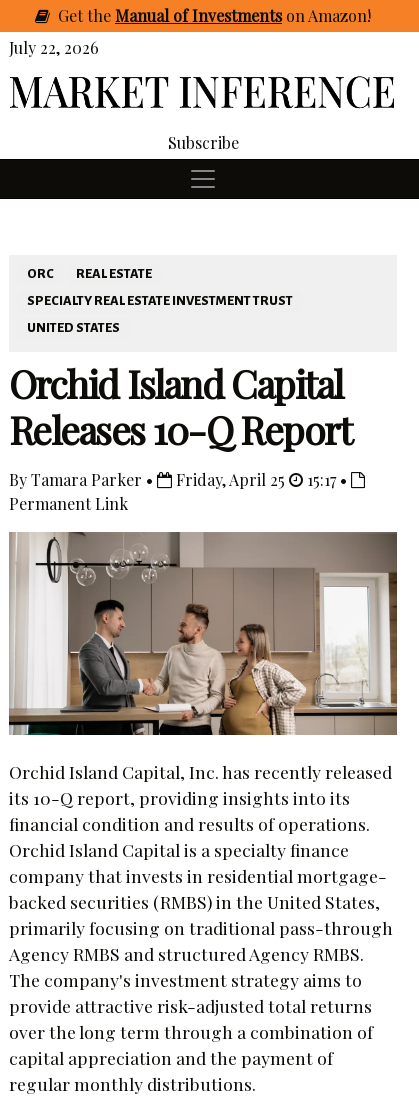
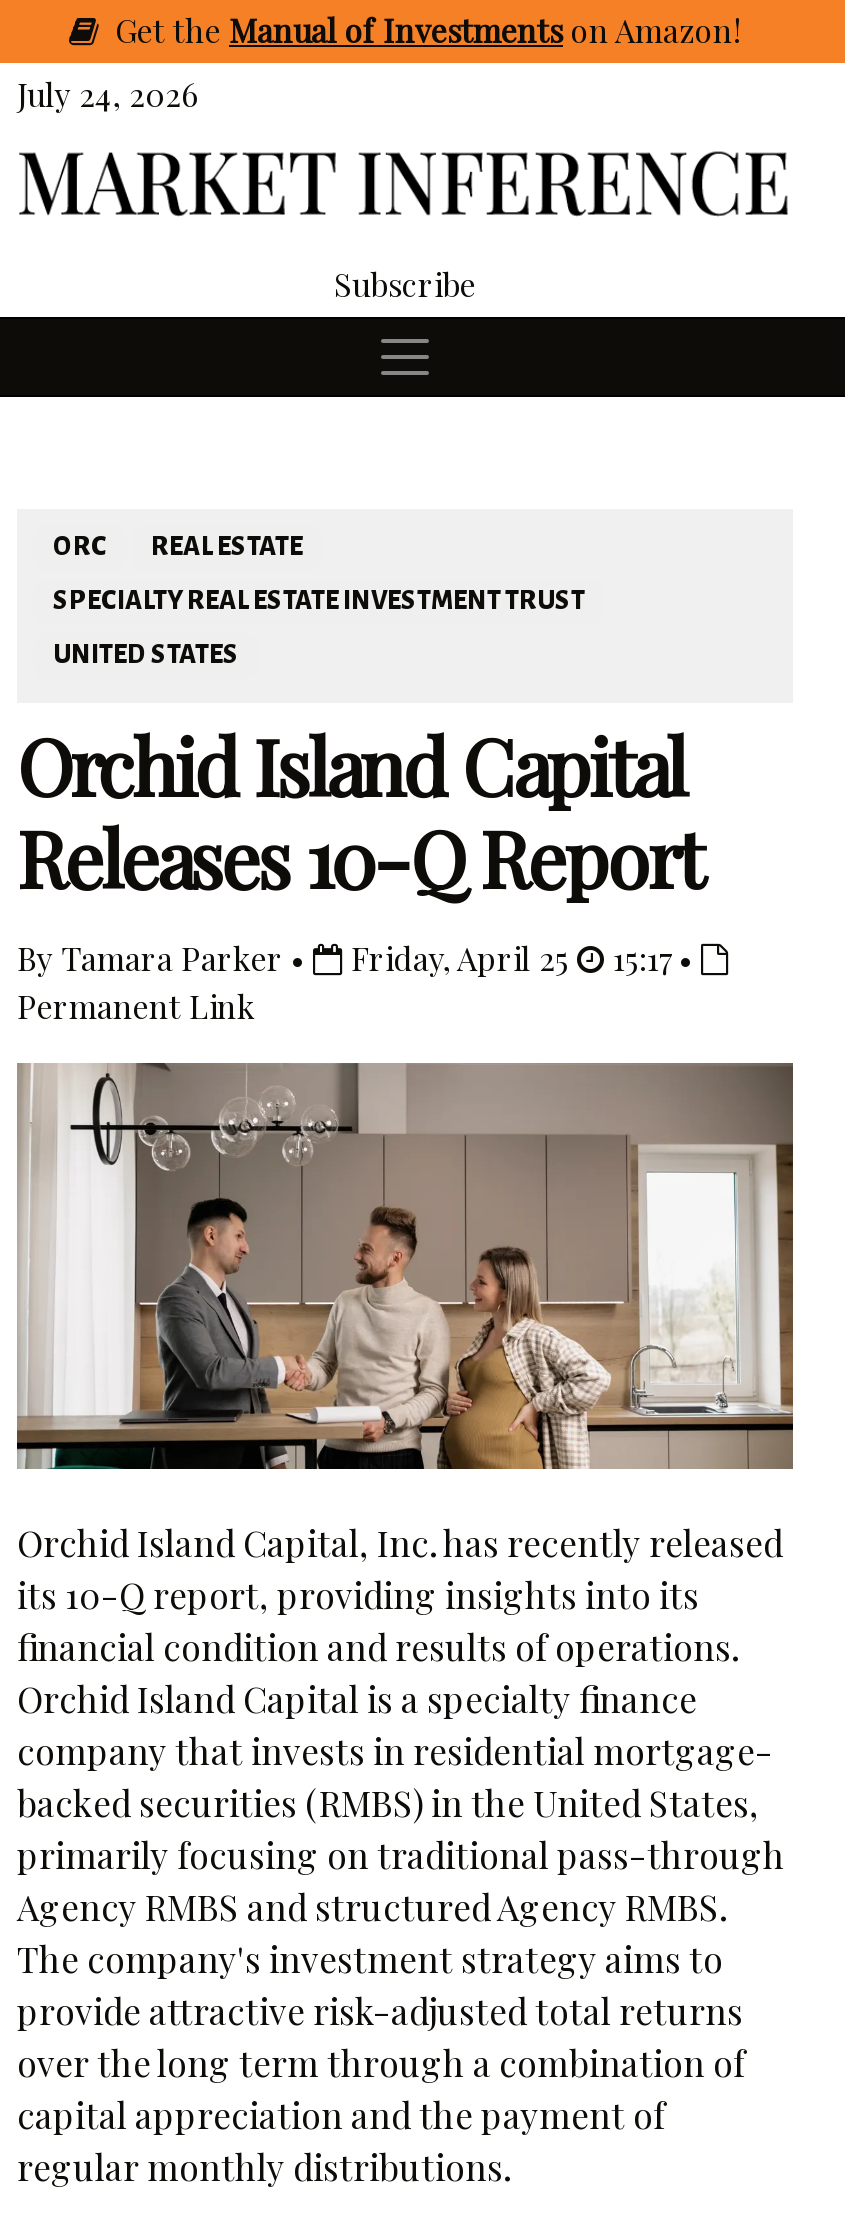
[9,37,99,58] July 22, 2026 -> [17,73,199,115] July 24, 2026

